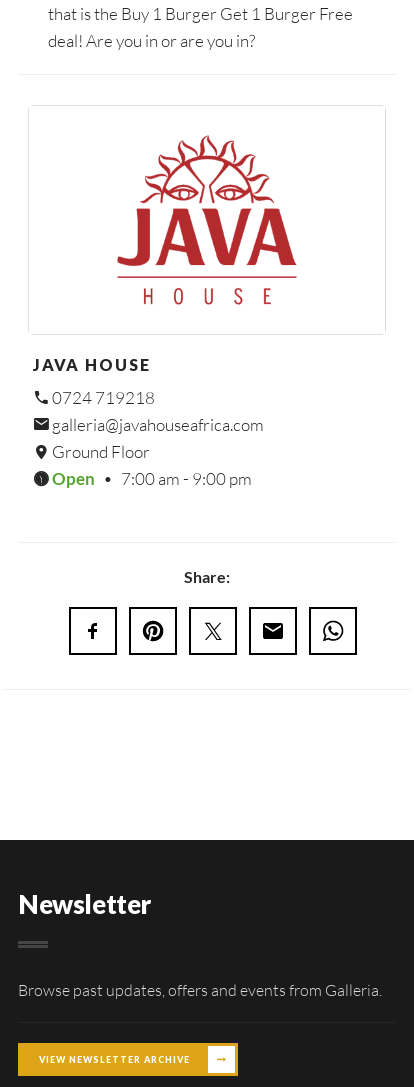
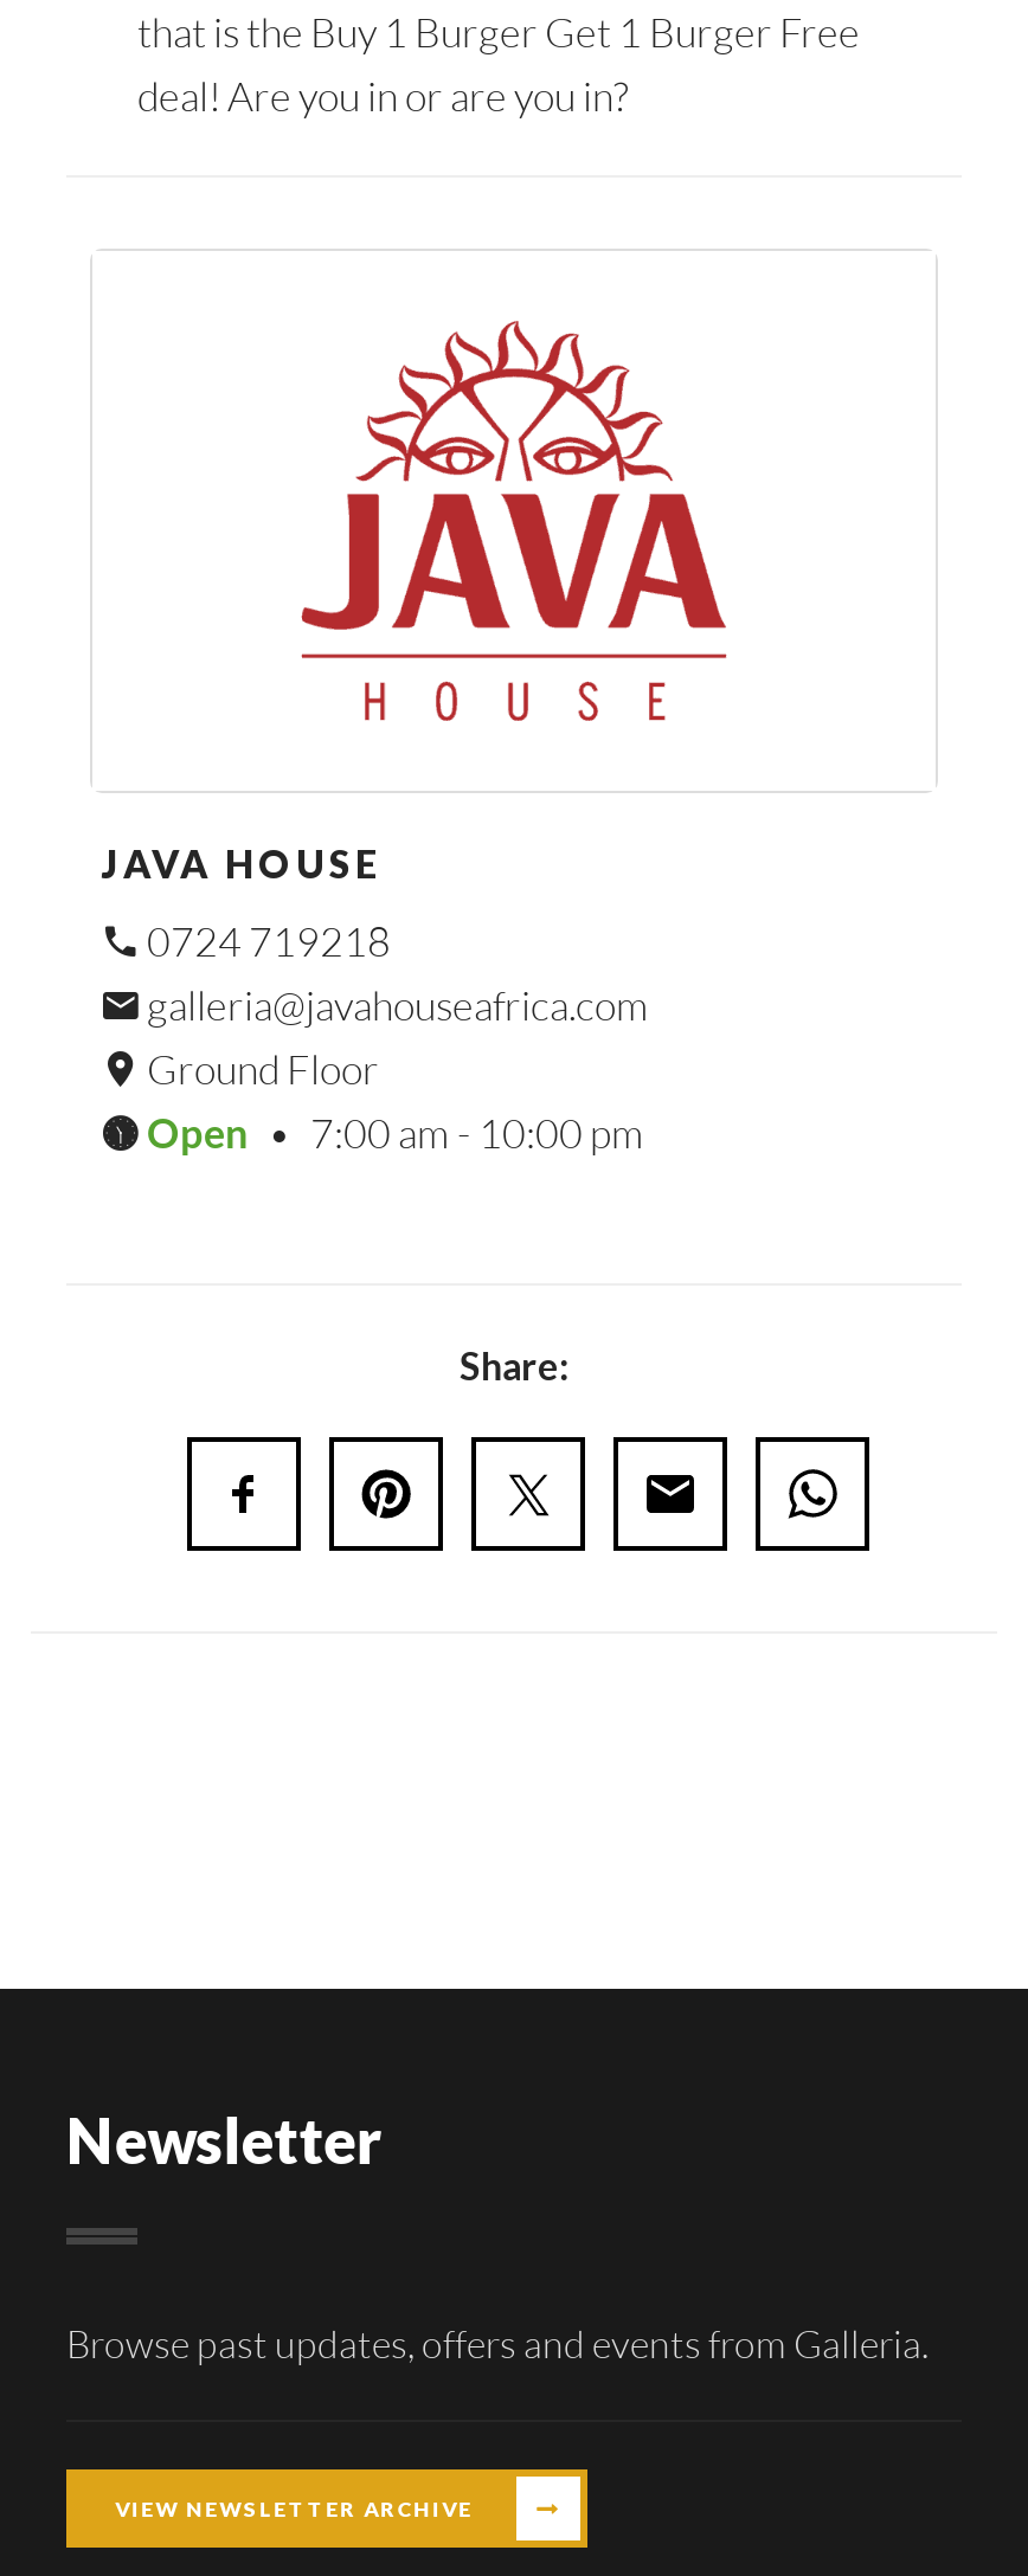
[49,467,252,488] Open • 7:00 am - 9:00 pm -> [140,1107,644,1156] Open • 7:00 am - 10:00 pm

